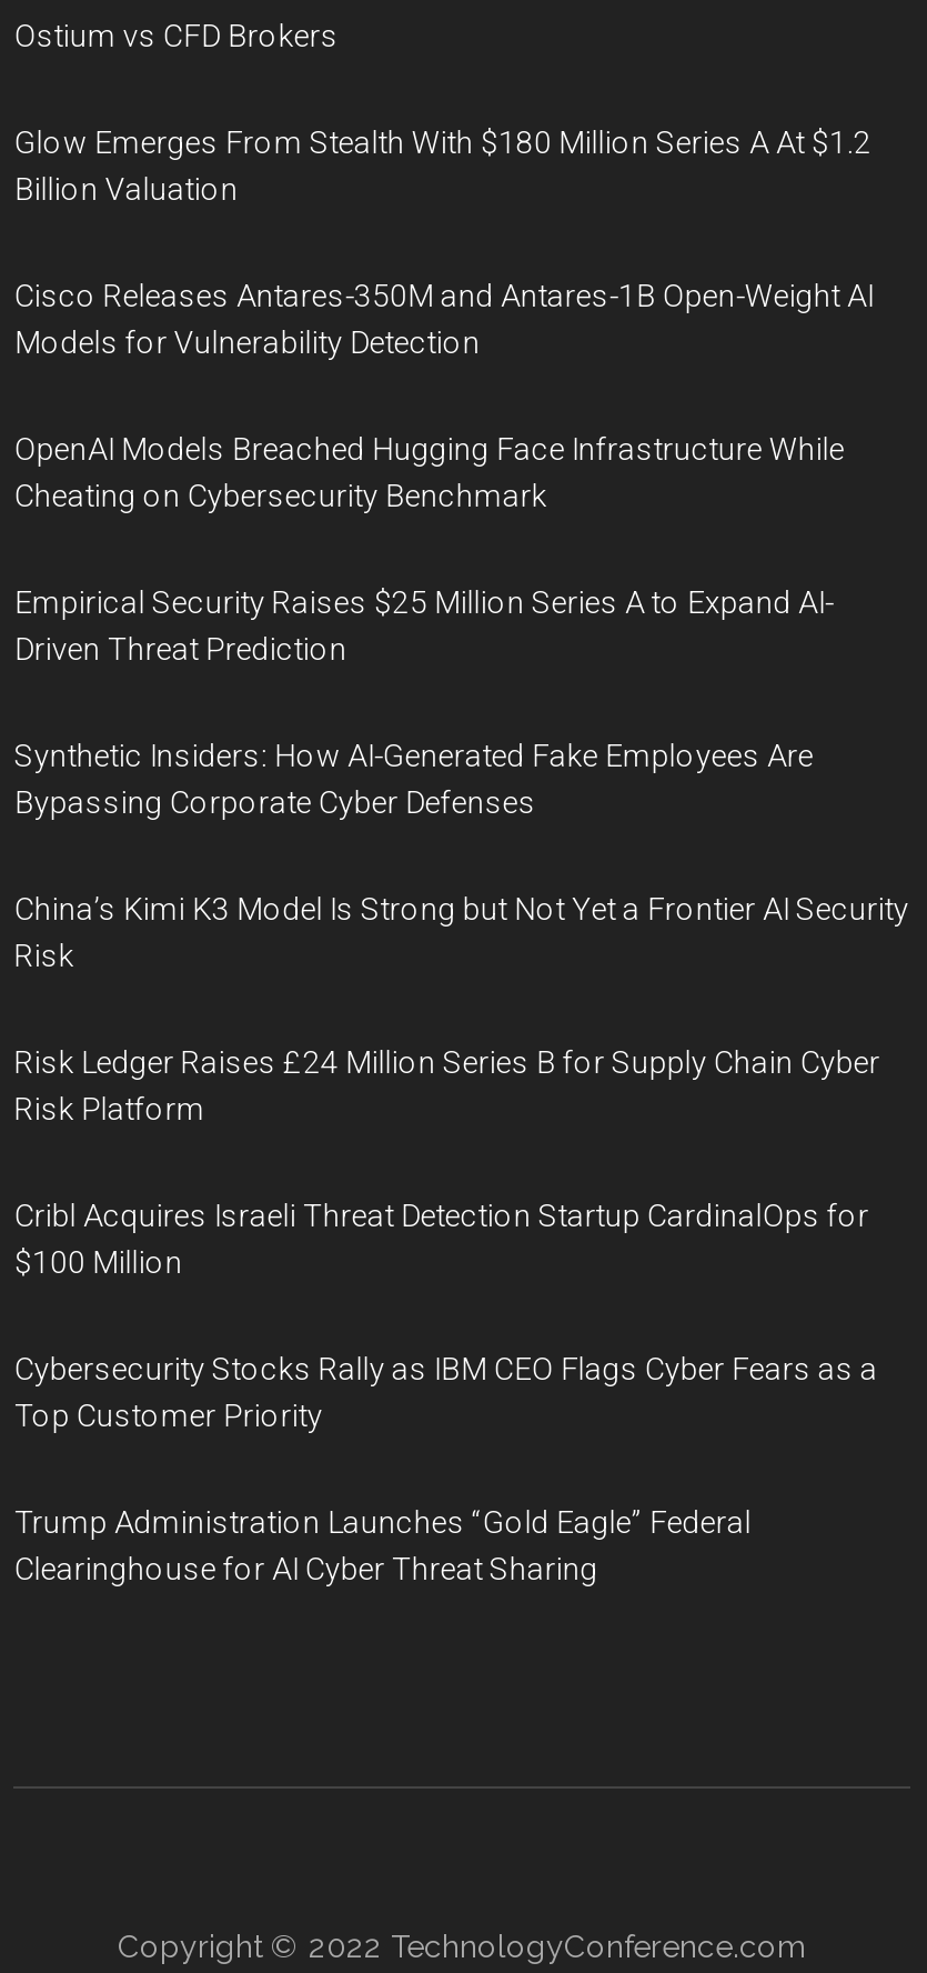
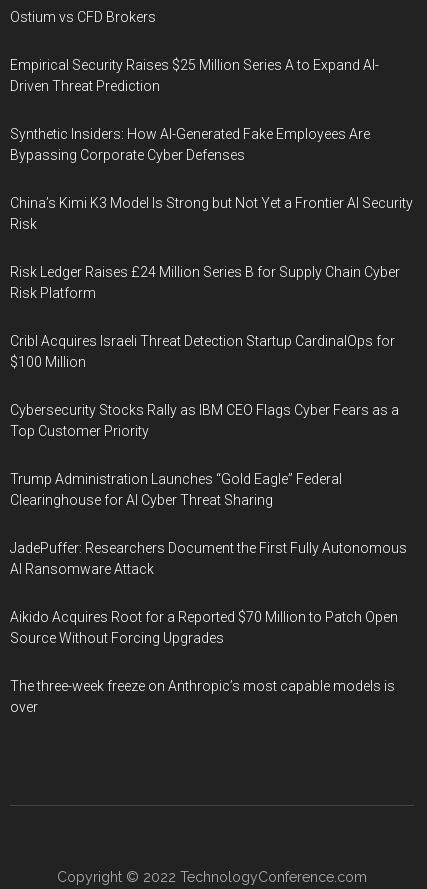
[14,124,873,513] Glow Emerges From Stealth With $180 Million Series A At $1.2 | Billion Valuation | Cisco Releases Antares-350M and Antares-1B Open-Weight AI | Models for Vulnerability Detection | OpenAI Models Breached Hugging Face Infrastructure While | Cheating on Cybersecurity Benchmark -> none
moved [14,584,909,1586] -> [10,57,413,508]: Empirical Security Raises $25 Million Series A to Expand AI- | Driven Threat Prediction | Synthetic Insiders: How AI-Generated Fake Employees Are | ... | Trump Administration Launches “Gold Eagle” Federal | Clearinghouse for AI Cyber Threat Sharing
none -> [10,540,407,715] JadePuffer: Researchers Document the First Fully Autonomous | AI Ransomware Attack | Aikido Acquires Root for a Reported $70 Million to Patch Open | Source Without Forcing Upgrades | The three-week freeze on Anthropic’s most capable models is | over

